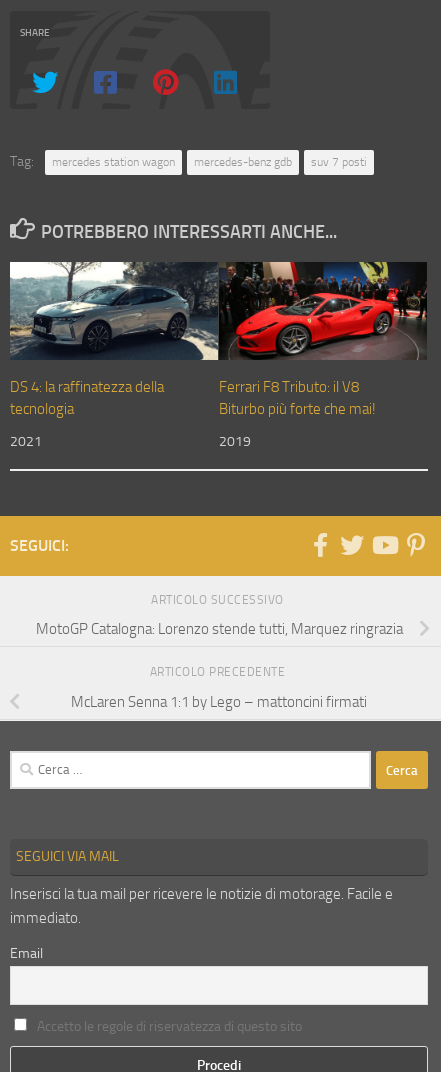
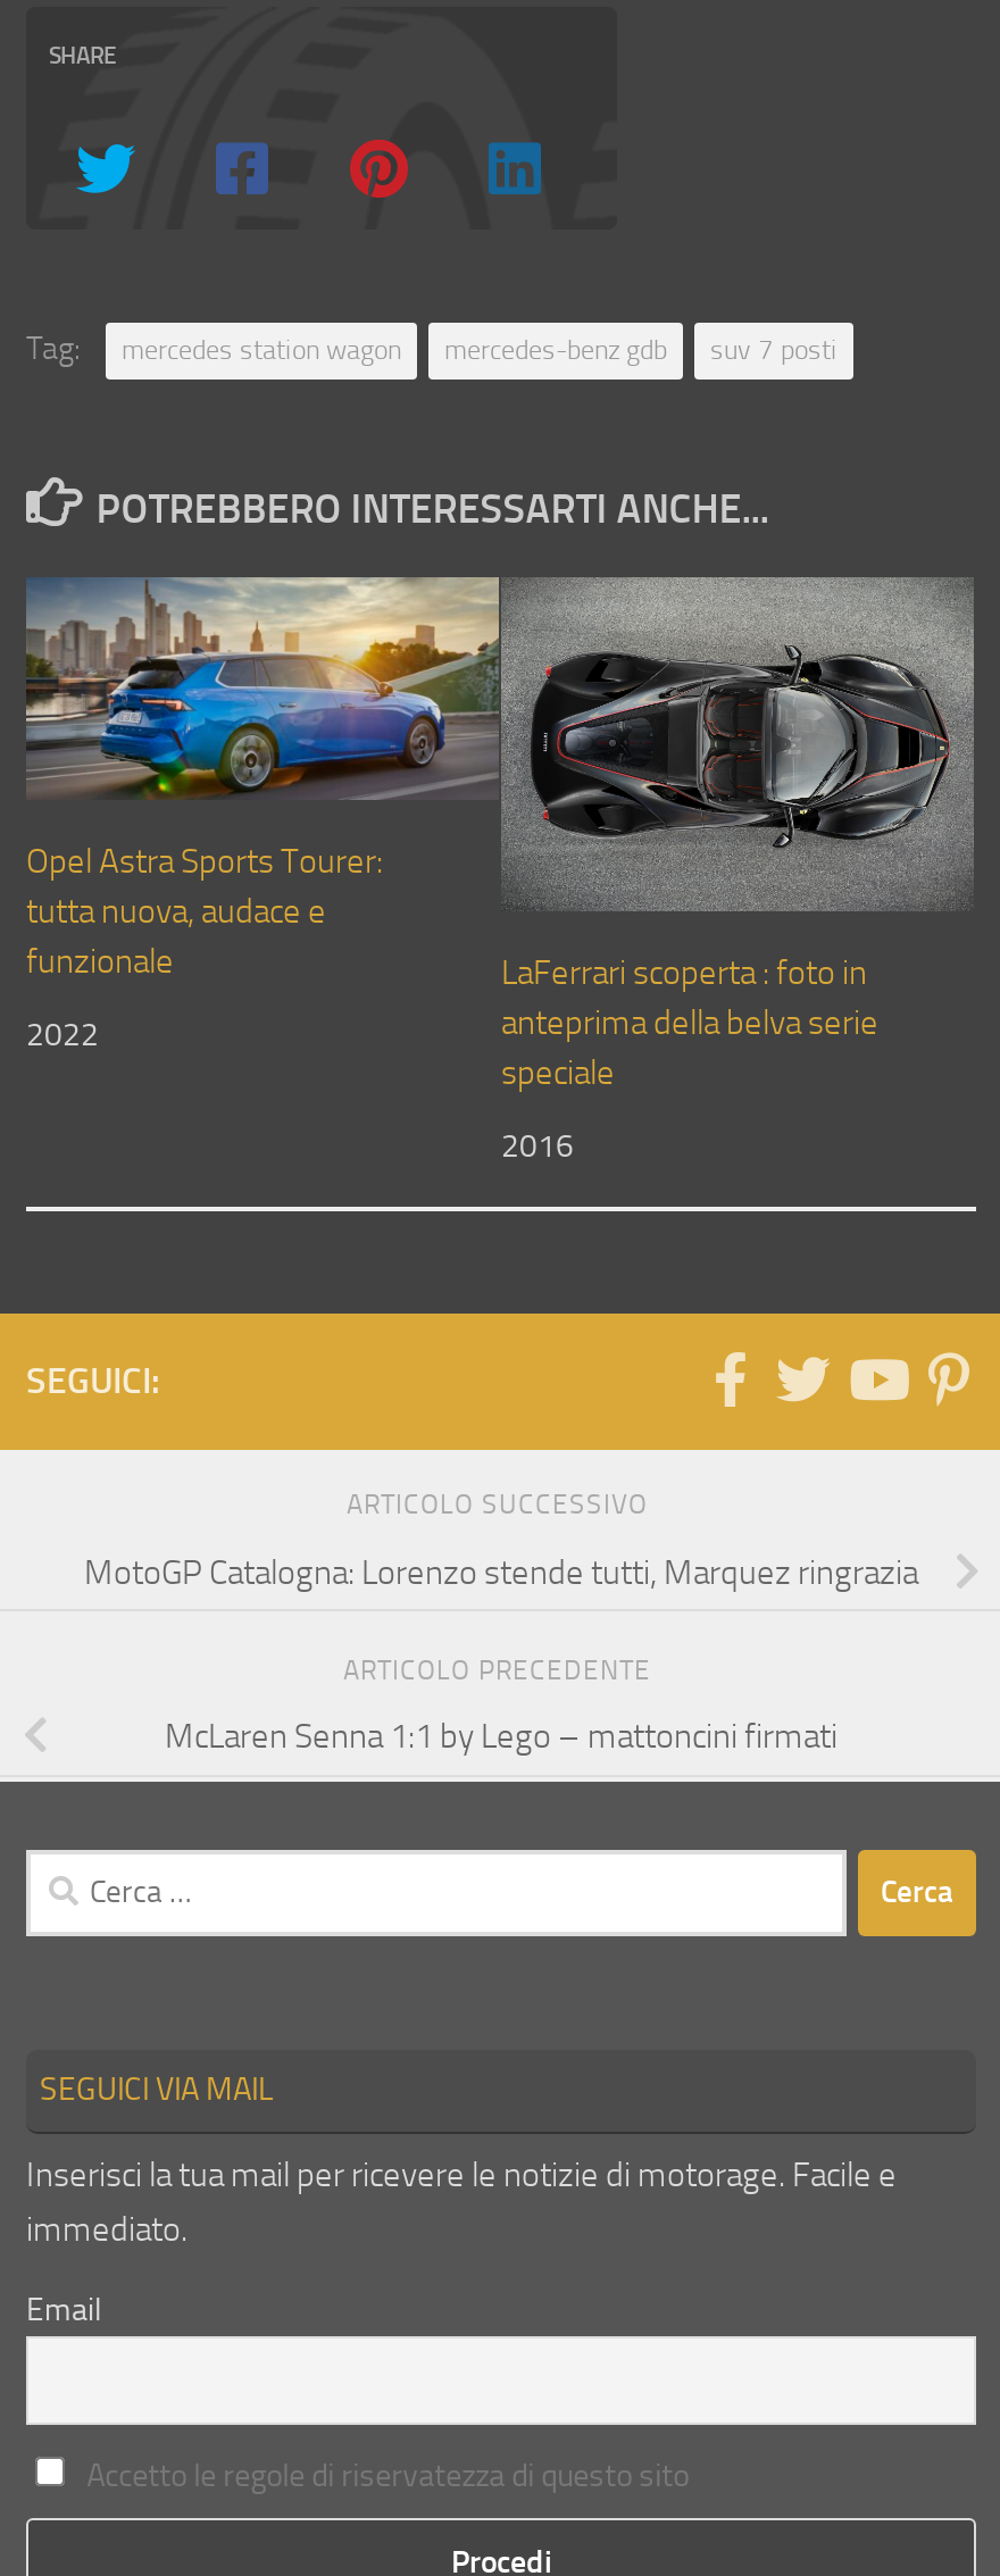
[9,261,427,418] [image] | DS 4: la raffinatezza della | tecnologia -> [26,575,974,980] [image] | Opel Astra Sports Tourer: | tutta nuova, audace e | funzionale
[219,378,376,418] Ferrari F8 Tributo: il V8 | Biturbo più forte che mai! -> [501,951,878,1092] LaFerrari scoperta : foto in | anteprima della belva serie | speciale
[10,433,42,450] 2021 -> [26,1014,99,1053] 2022
[219,433,251,450] 2019 -> [501,1126,574,1164] 2016

